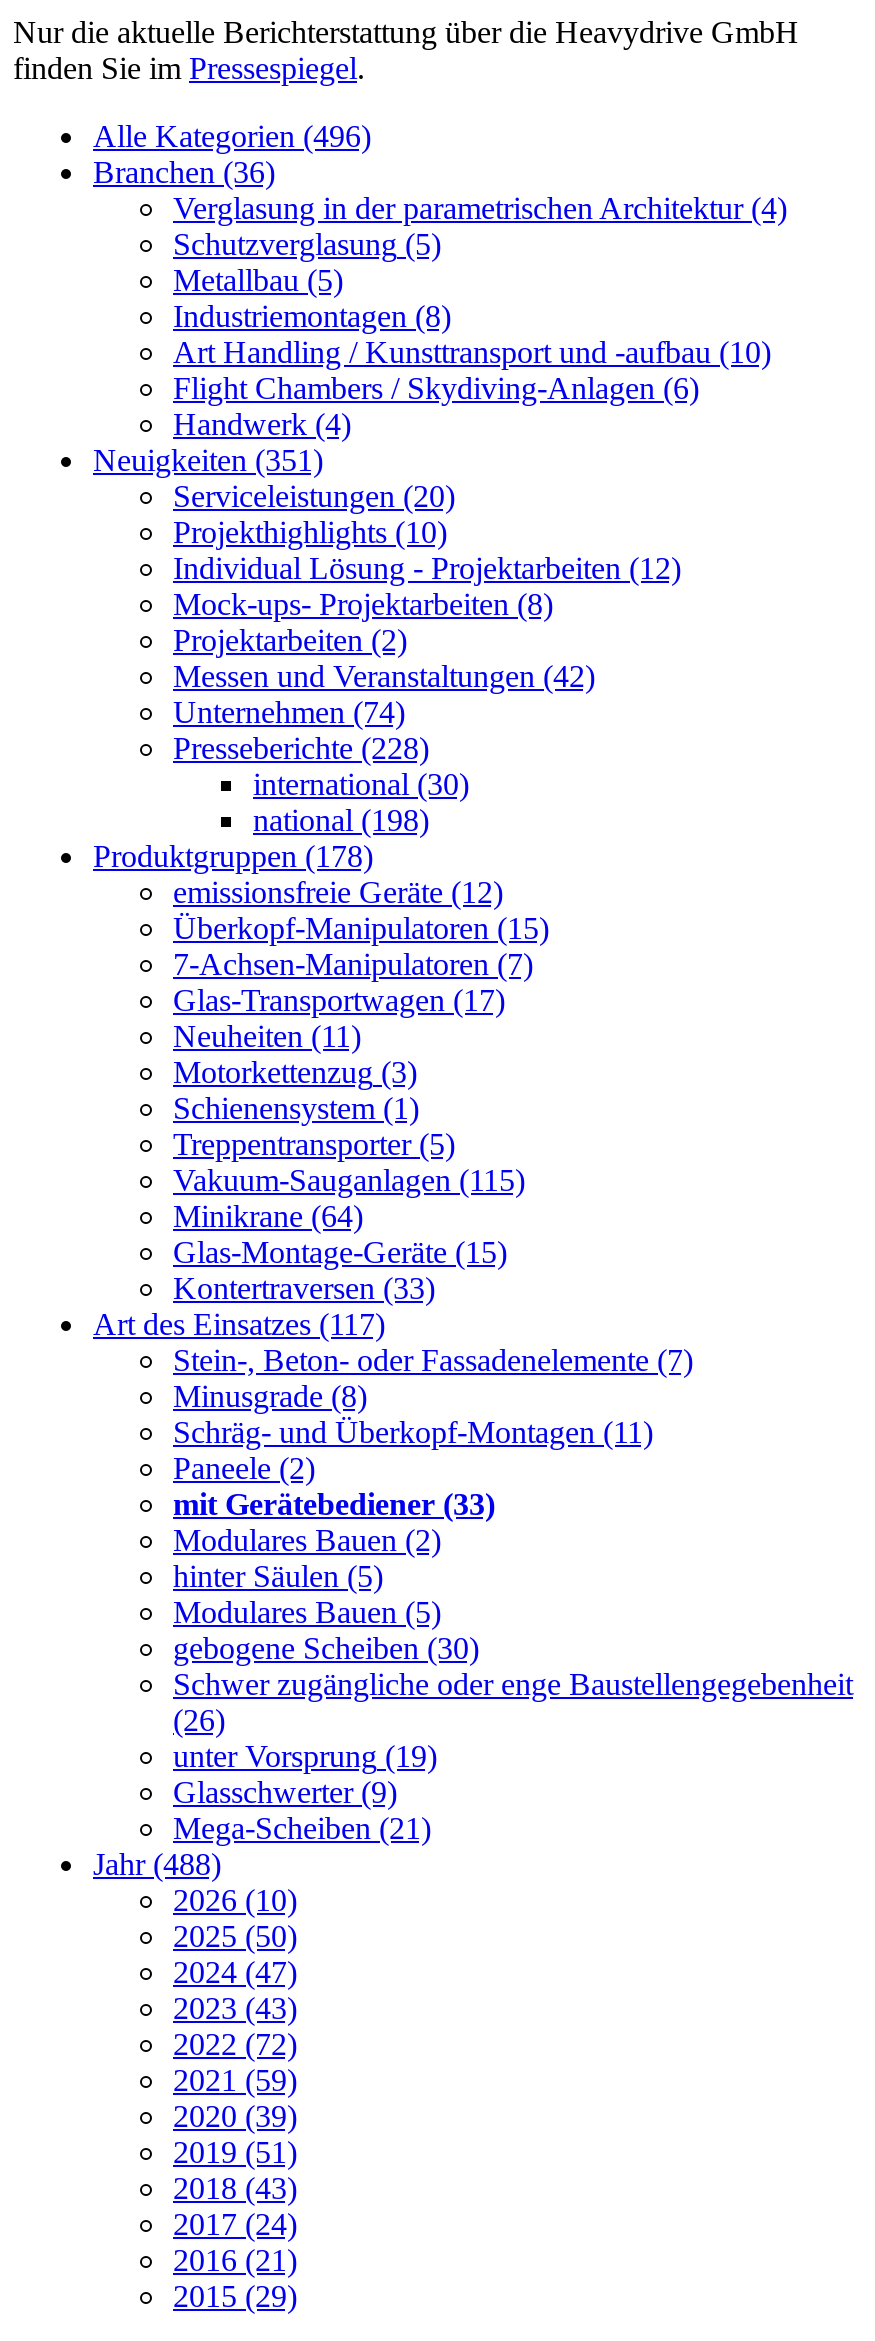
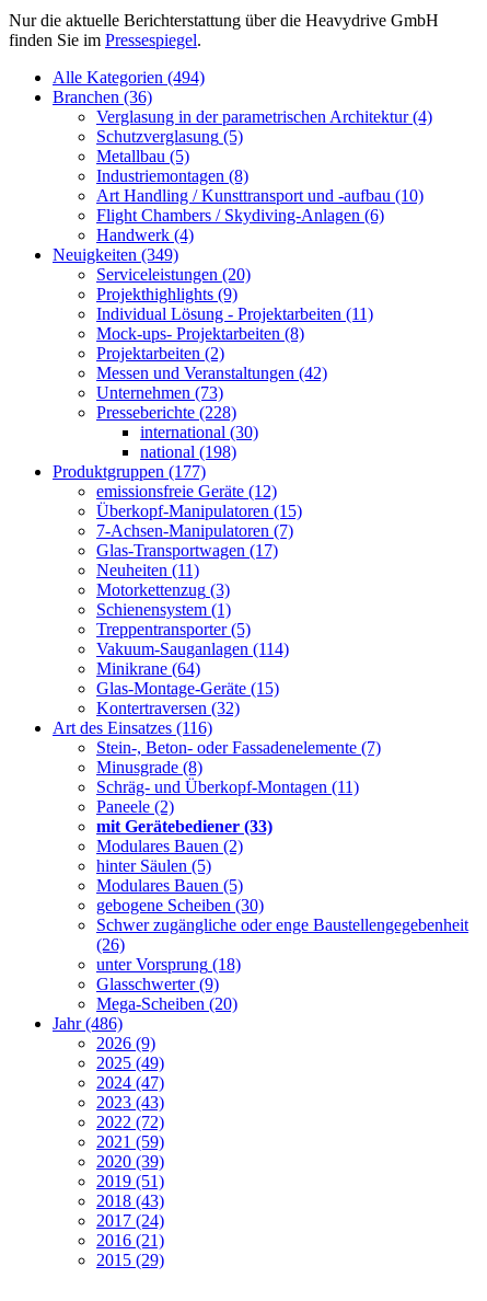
[93,118,371,152] Alle Kategorien (496) -> [53,67,205,86] Alle Kategorien (494)
[93,442,323,476] Neuigkeiten (351) -> [53,245,178,263] Neuigkeiten (349)
[173,514,447,548] Projekthighlights (10) -> [96,284,237,303] Projekthighlights (9)
[173,550,681,584] Individual Lösung - Projektarbeiten (12) -> [96,304,373,323] Individual Lösung - Projektarbeiten (11)
[173,694,405,728] Unternehmen (74) -> [96,383,223,401] Unternehmen (73)
[93,838,373,872] Produktgruppen (178) -> [53,462,206,480] Produktgruppen (177)
[173,1162,525,1196] Vakuum-Sauganlagen (115) -> [96,639,289,658] Vakuum-Sauganlagen (114)
[173,1270,435,1304] Kontertraversen (33) -> [96,698,240,717] Kontertraversen (32)
[93,1306,385,1340] Art des Einsatzes (117) -> [53,718,212,736] Art des Einsatzes (116)
[173,1738,437,1772] unter Vorsprung (19) -> [96,954,241,973] unter Vorsprung (18)
[173,1810,431,1844] Mega-Scheiben (21) -> [96,994,237,1012] Mega-Scheiben (20)
[93,1846,221,1880] Jahr (488) -> [53,1014,123,1032] Jahr (486)
[173,1882,297,1916] 2026 (10) -> [96,1033,155,1052] 2026 (9)
[173,1918,297,1952] 2025 (50) -> [96,1053,164,1072] 2025 (49)

